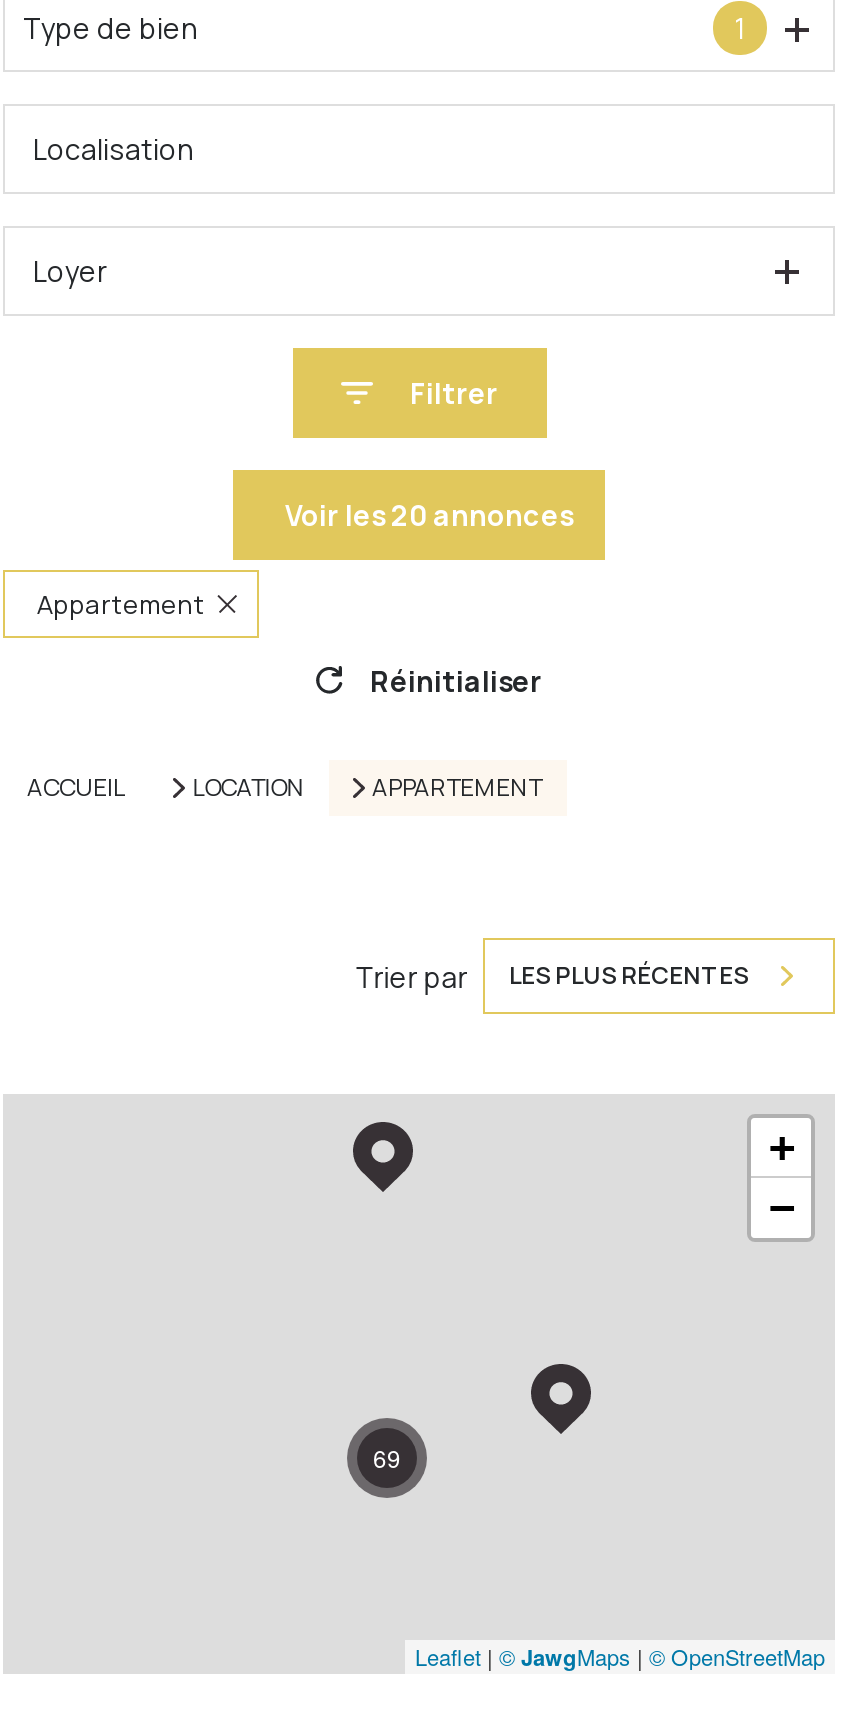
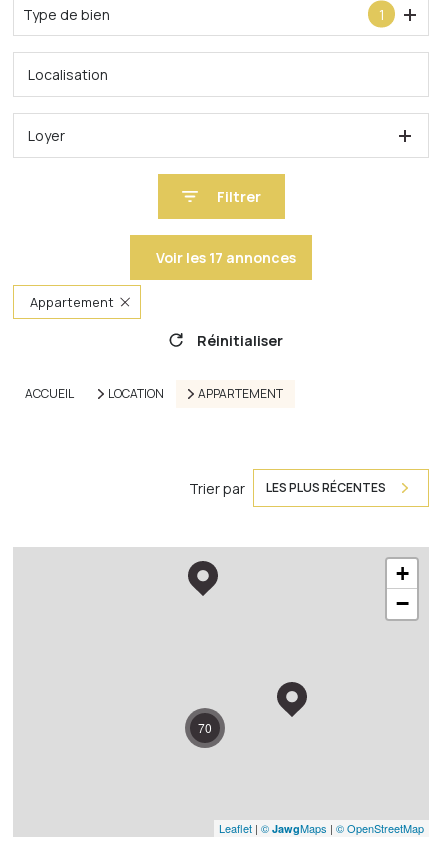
[285,496,573,534] Voir les20 annonces -> [156,248,296,267] Voir les17 annonces
[373,1441,401,1475] 69 -> [198,719,212,736] 70

